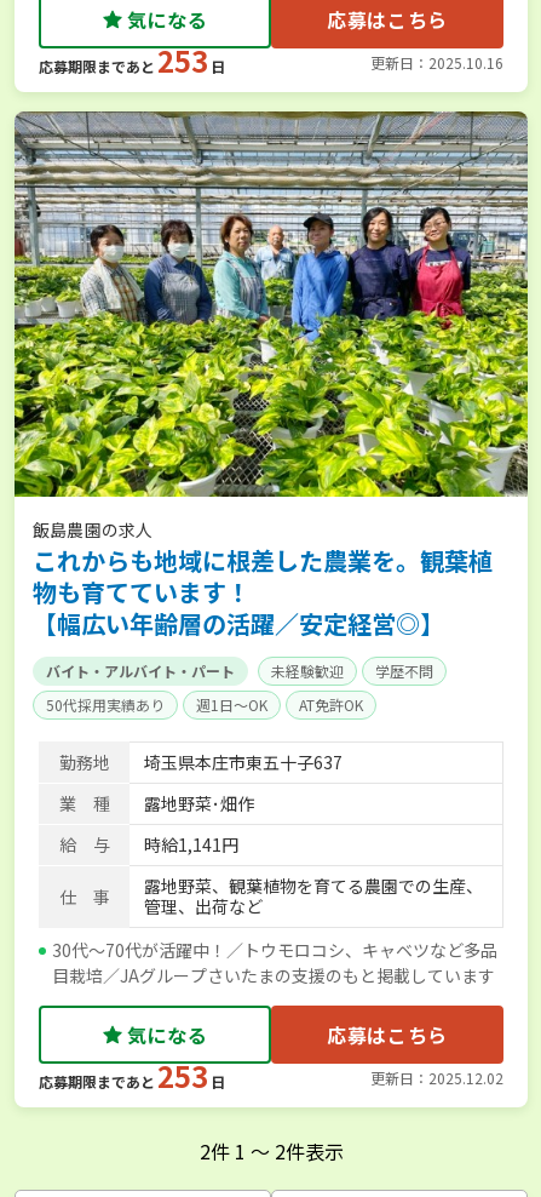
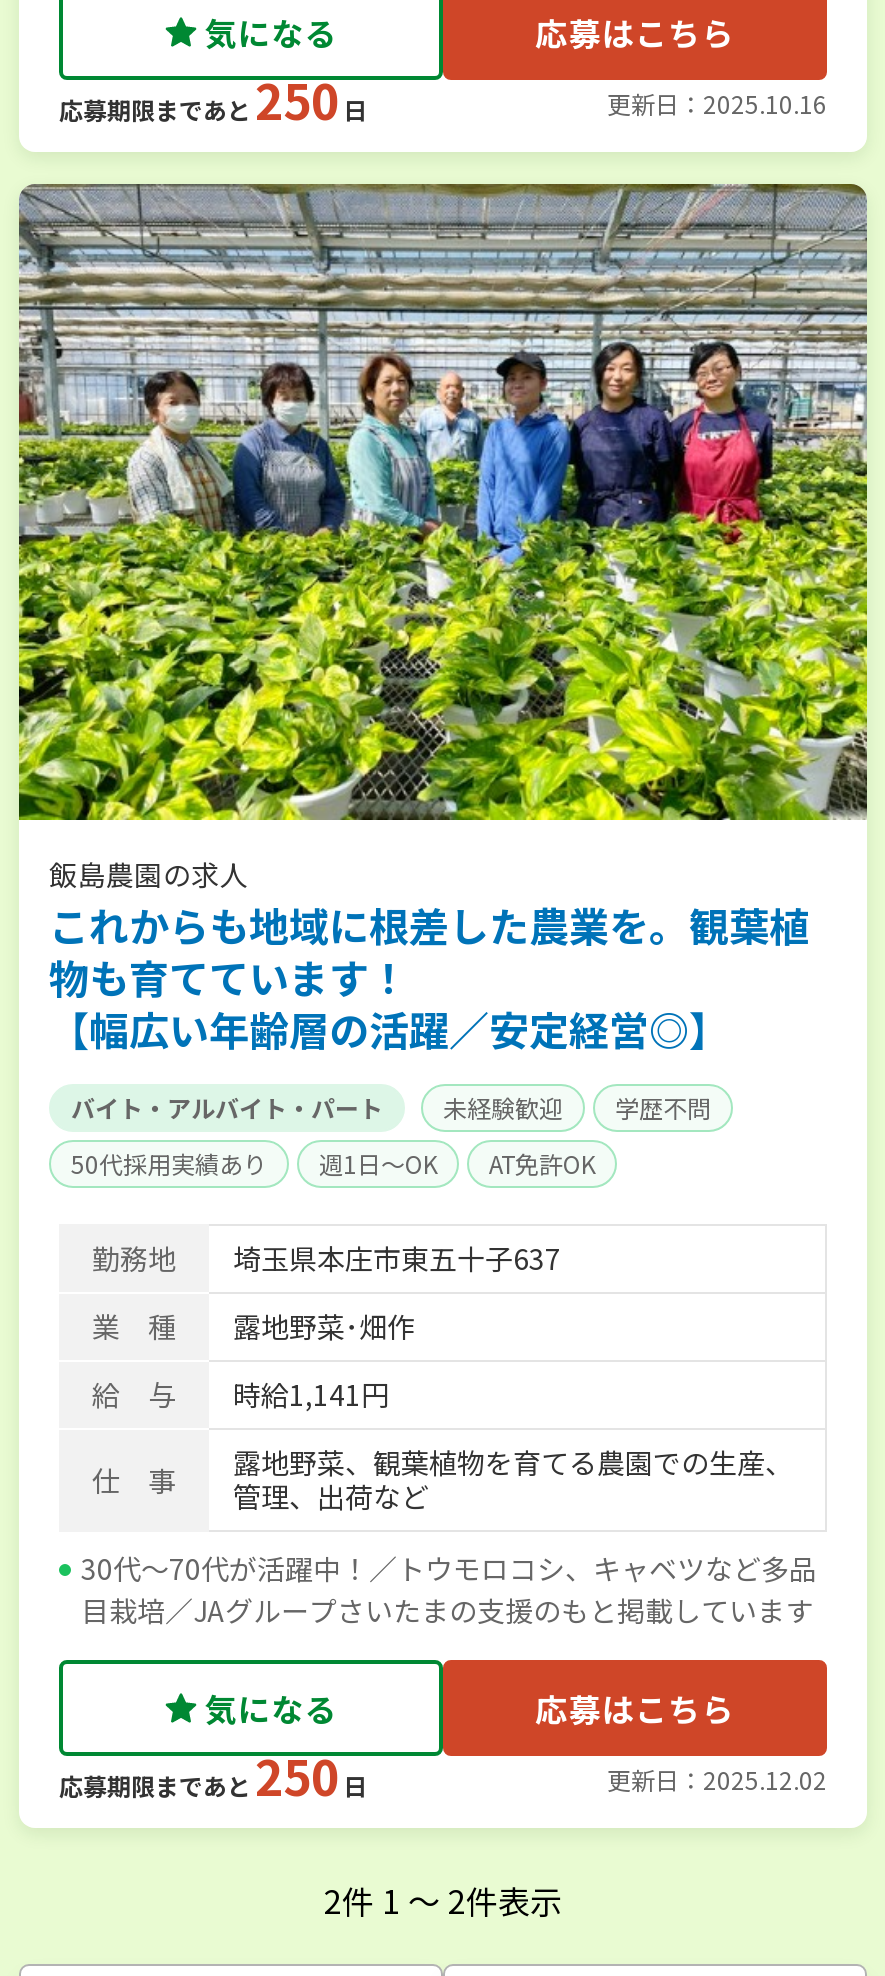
[39,39,225,81] 応募期限まであと 253 日 -> [59,64,367,134] 応募期限まであと 250 日
[39,1054,225,1096] 応募期限まであと 253 日 -> [59,1740,367,1810] 応募期限まであと 250 日

